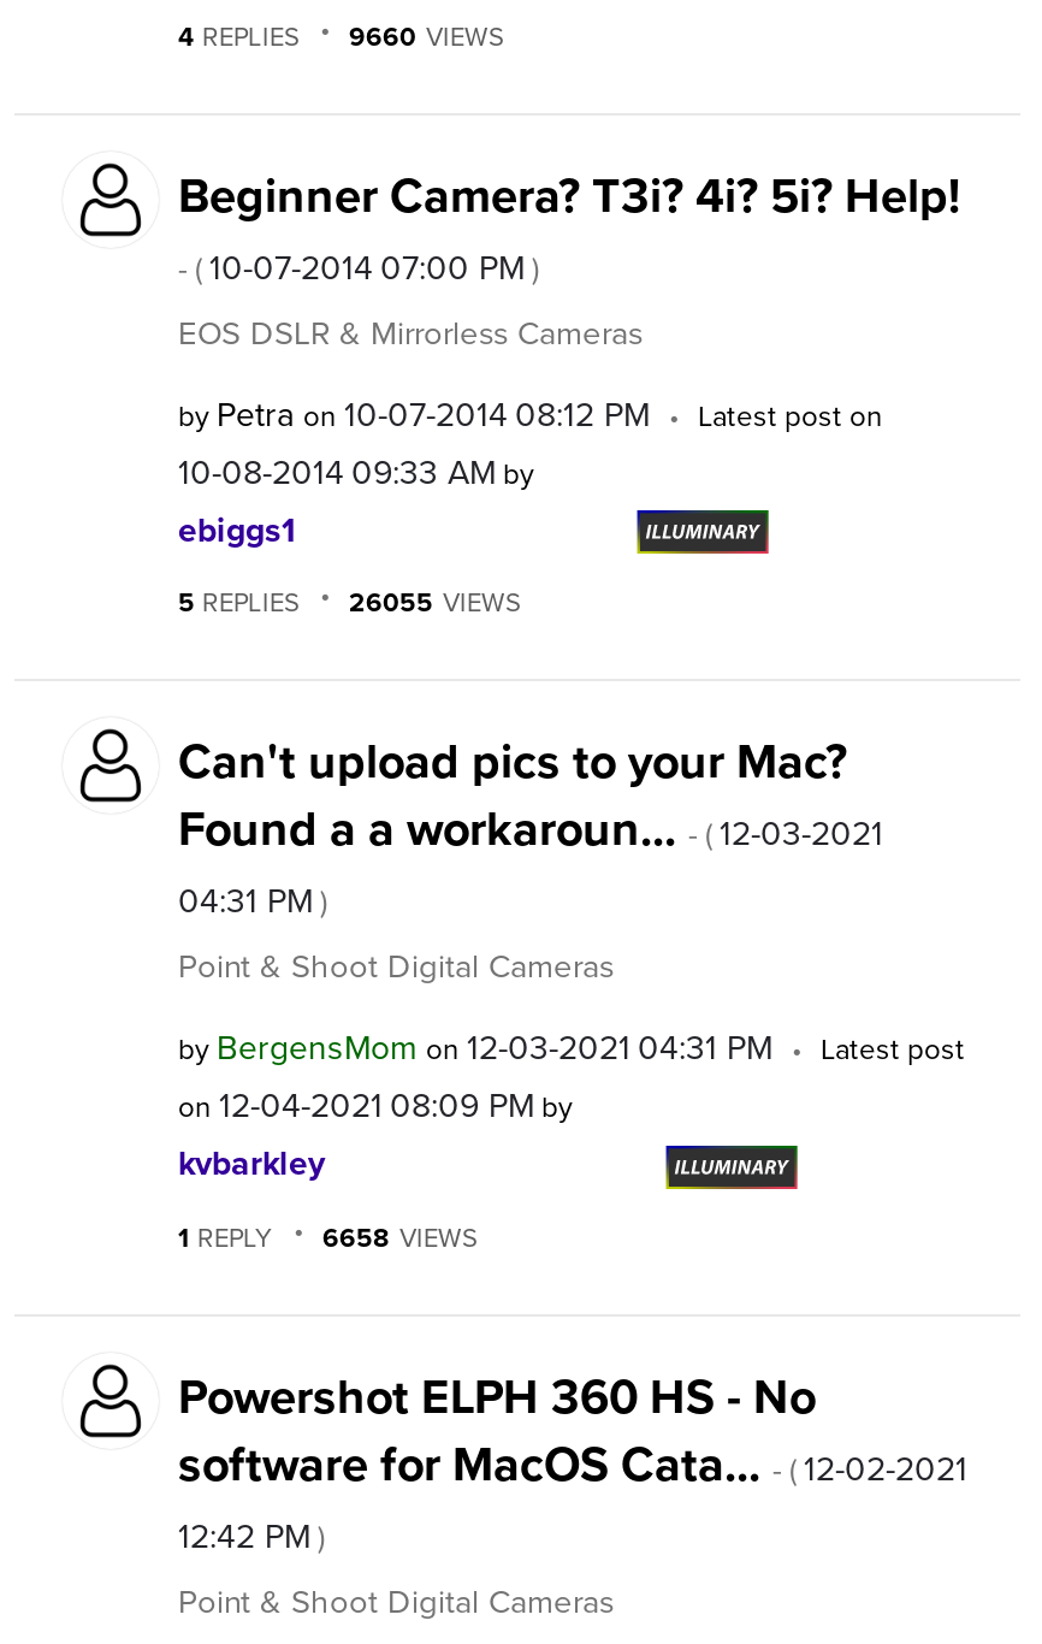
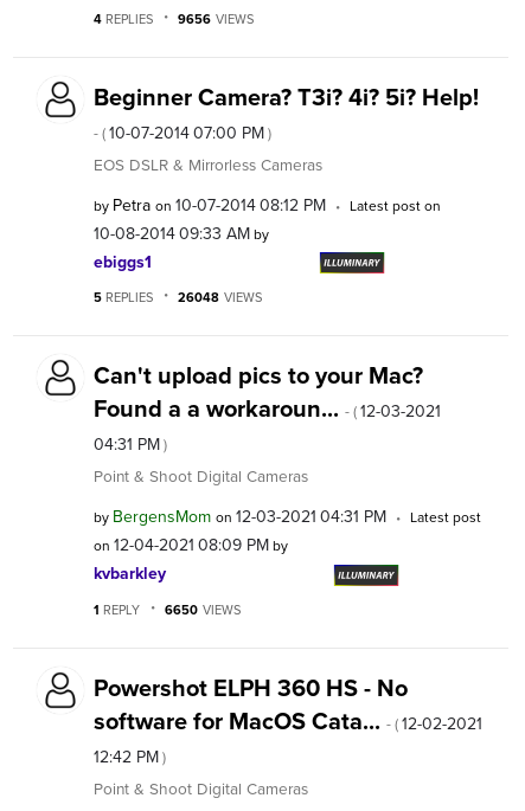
[178,16,503,54] 4 REPLIES 9660 VIEWS -> [94,9,254,28] 4 REPLIES 9656 VIEWS
[178,583,520,621] 5 REPLIES 26055 VIEWS -> [94,288,262,307] 5 REPLIES 26048 VIEWS
[178,1217,476,1255] 1 REPLY 6658 VIEWS -> [94,600,241,619] 1 REPLY 6650 VIEWS

